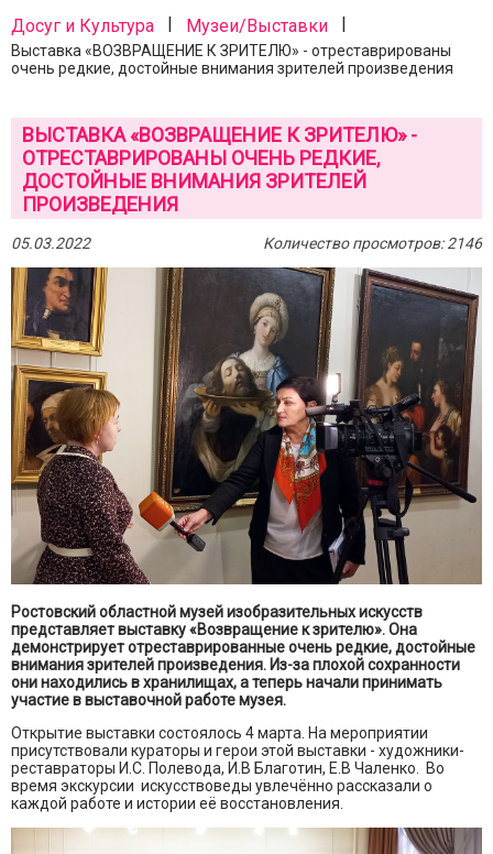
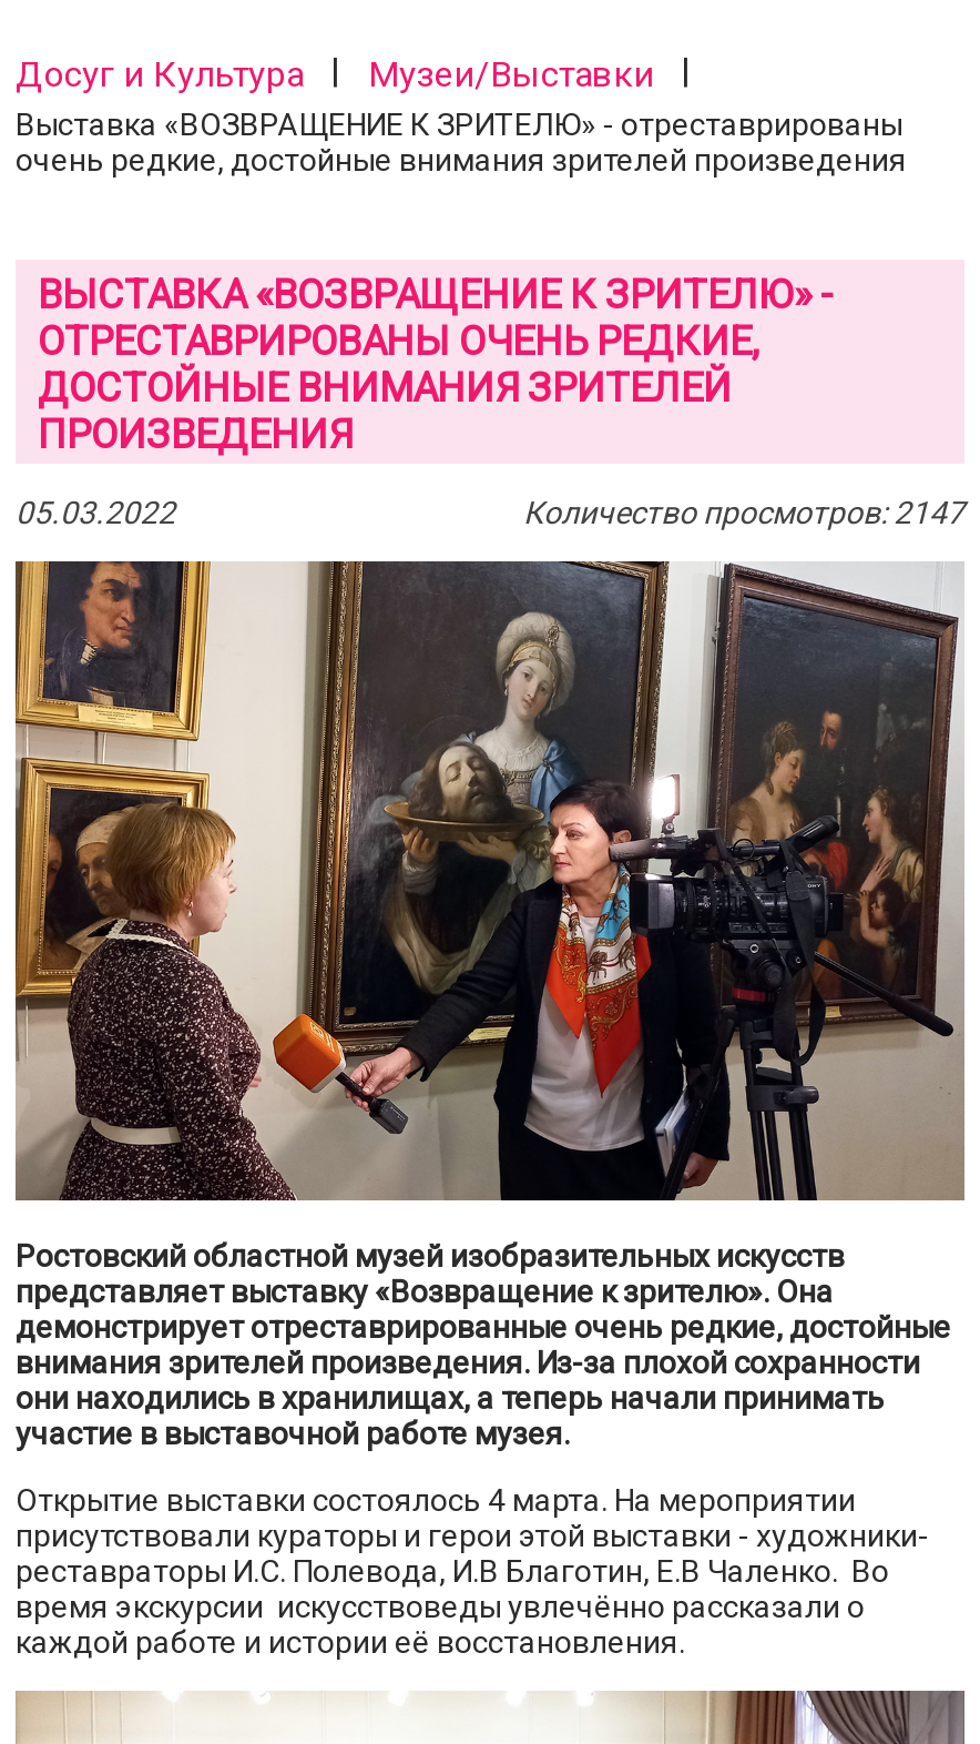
[263,235,482,252] Количество просмотров: 2146 -> [523,496,964,531] Количество просмотров: 2147

